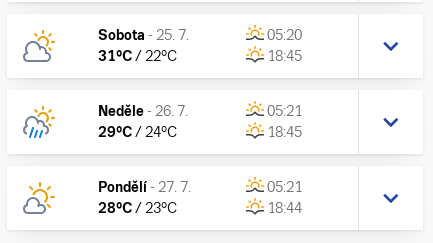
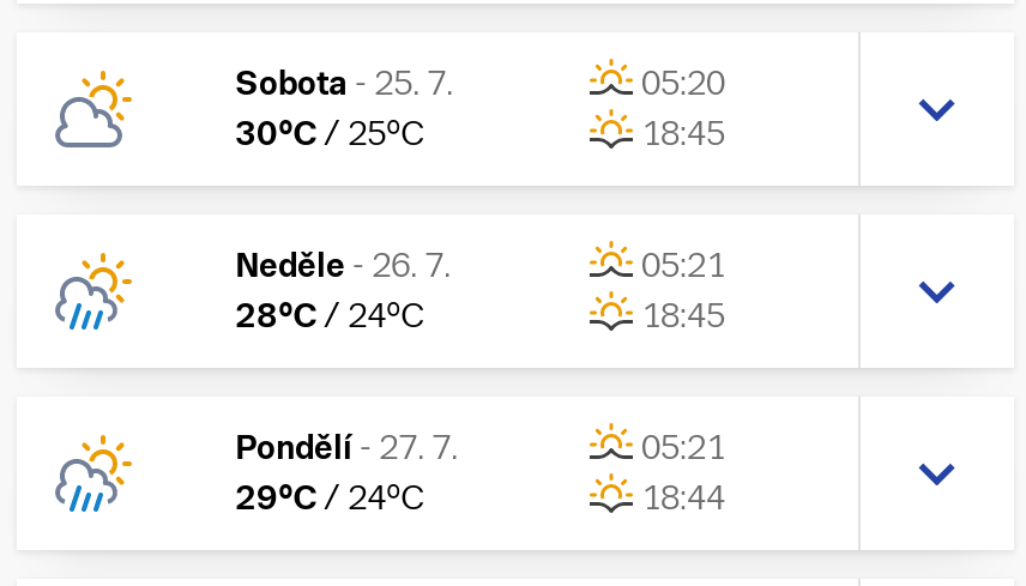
[98,48,177,64] 31°C / 22°C -> [235,114,424,152] 30°C / 25°C
[98,124,177,140] 29°C / 24°C -> [235,296,424,334] 28°C / 24°C
[23,181,56,215] [image] -> [58,433,134,514] [image]
[98,200,177,216] 28°C / 23°C -> [235,478,424,516] 29°C / 24°C

